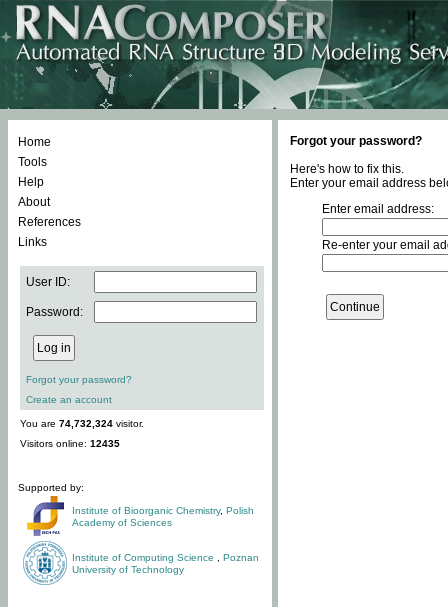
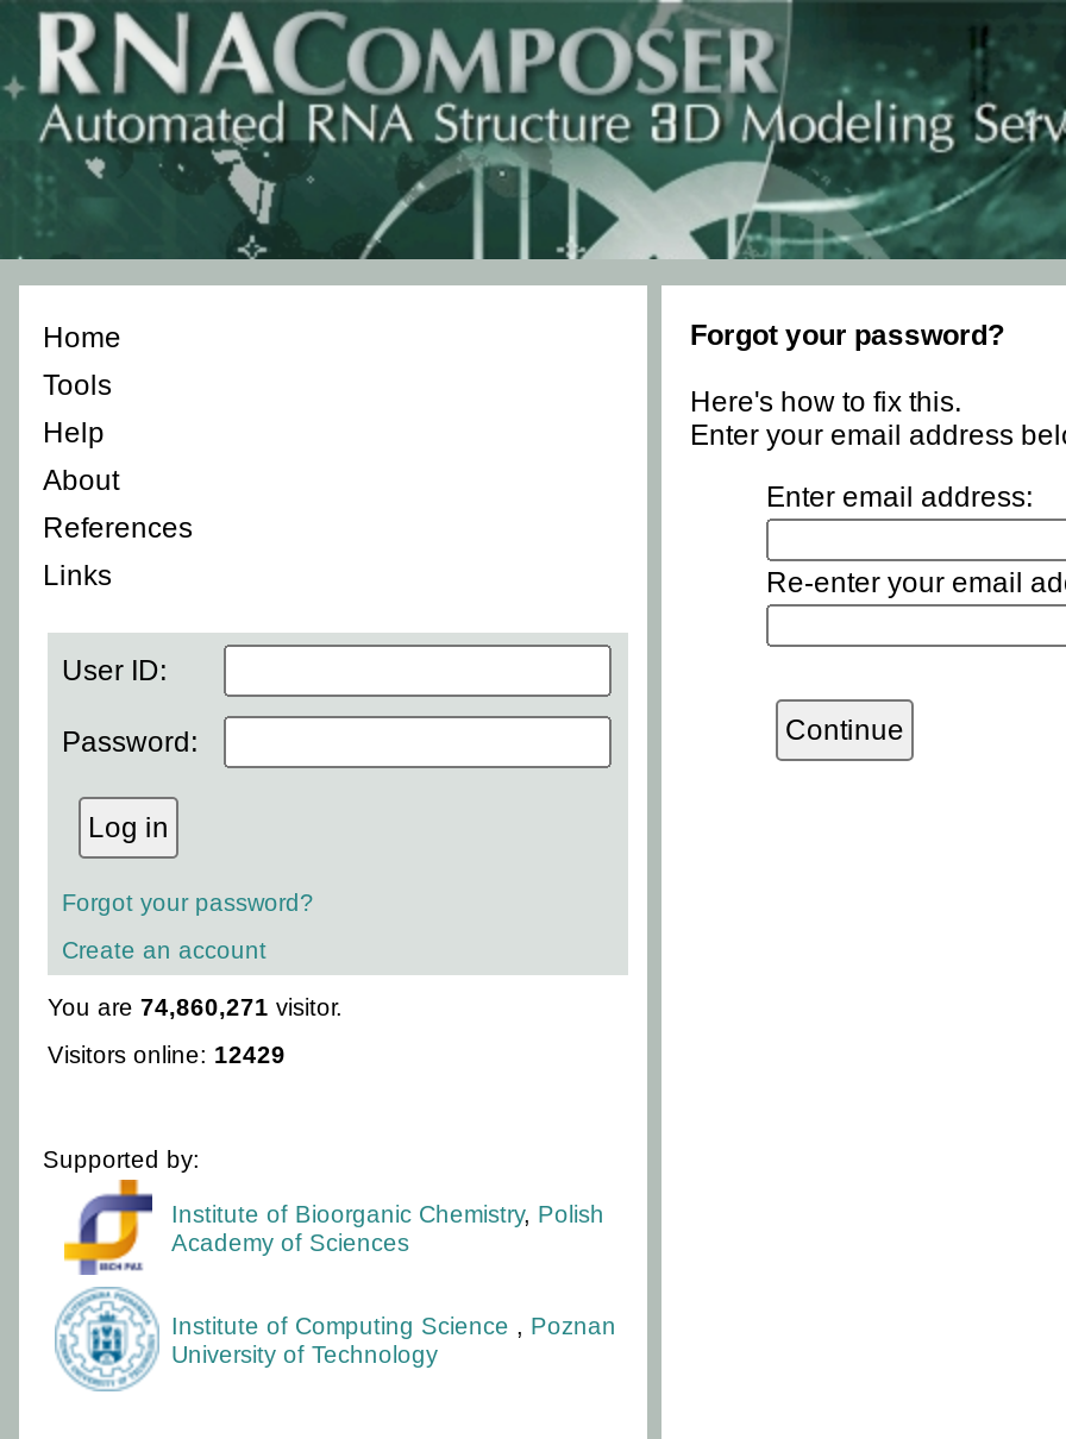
[20,418,144,429] You are 74,732,324 visitor. -> [48,994,343,1020] You are 74,860,271 visitor.
[20,438,120,449] Visitors online: 12435 -> [48,1042,286,1068] Visitors online: 12429

